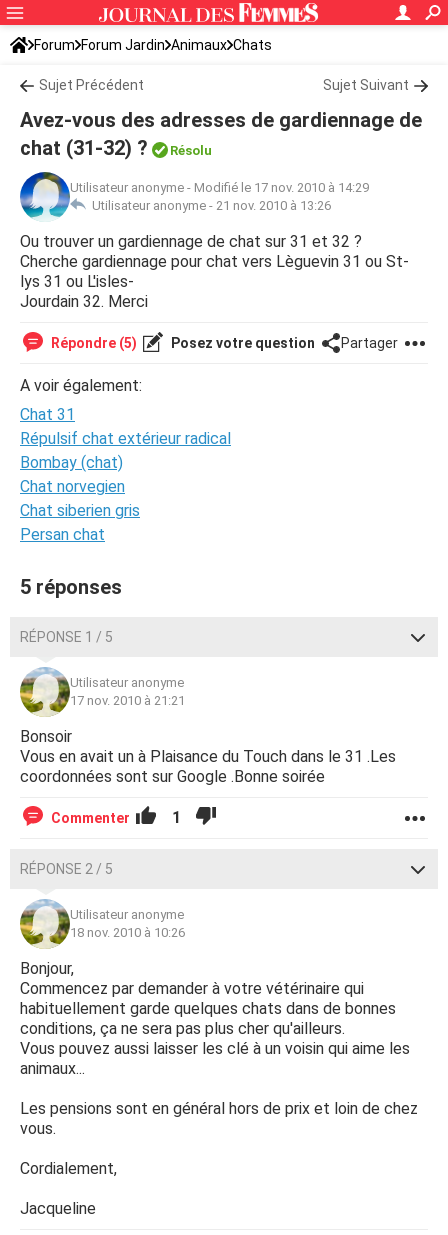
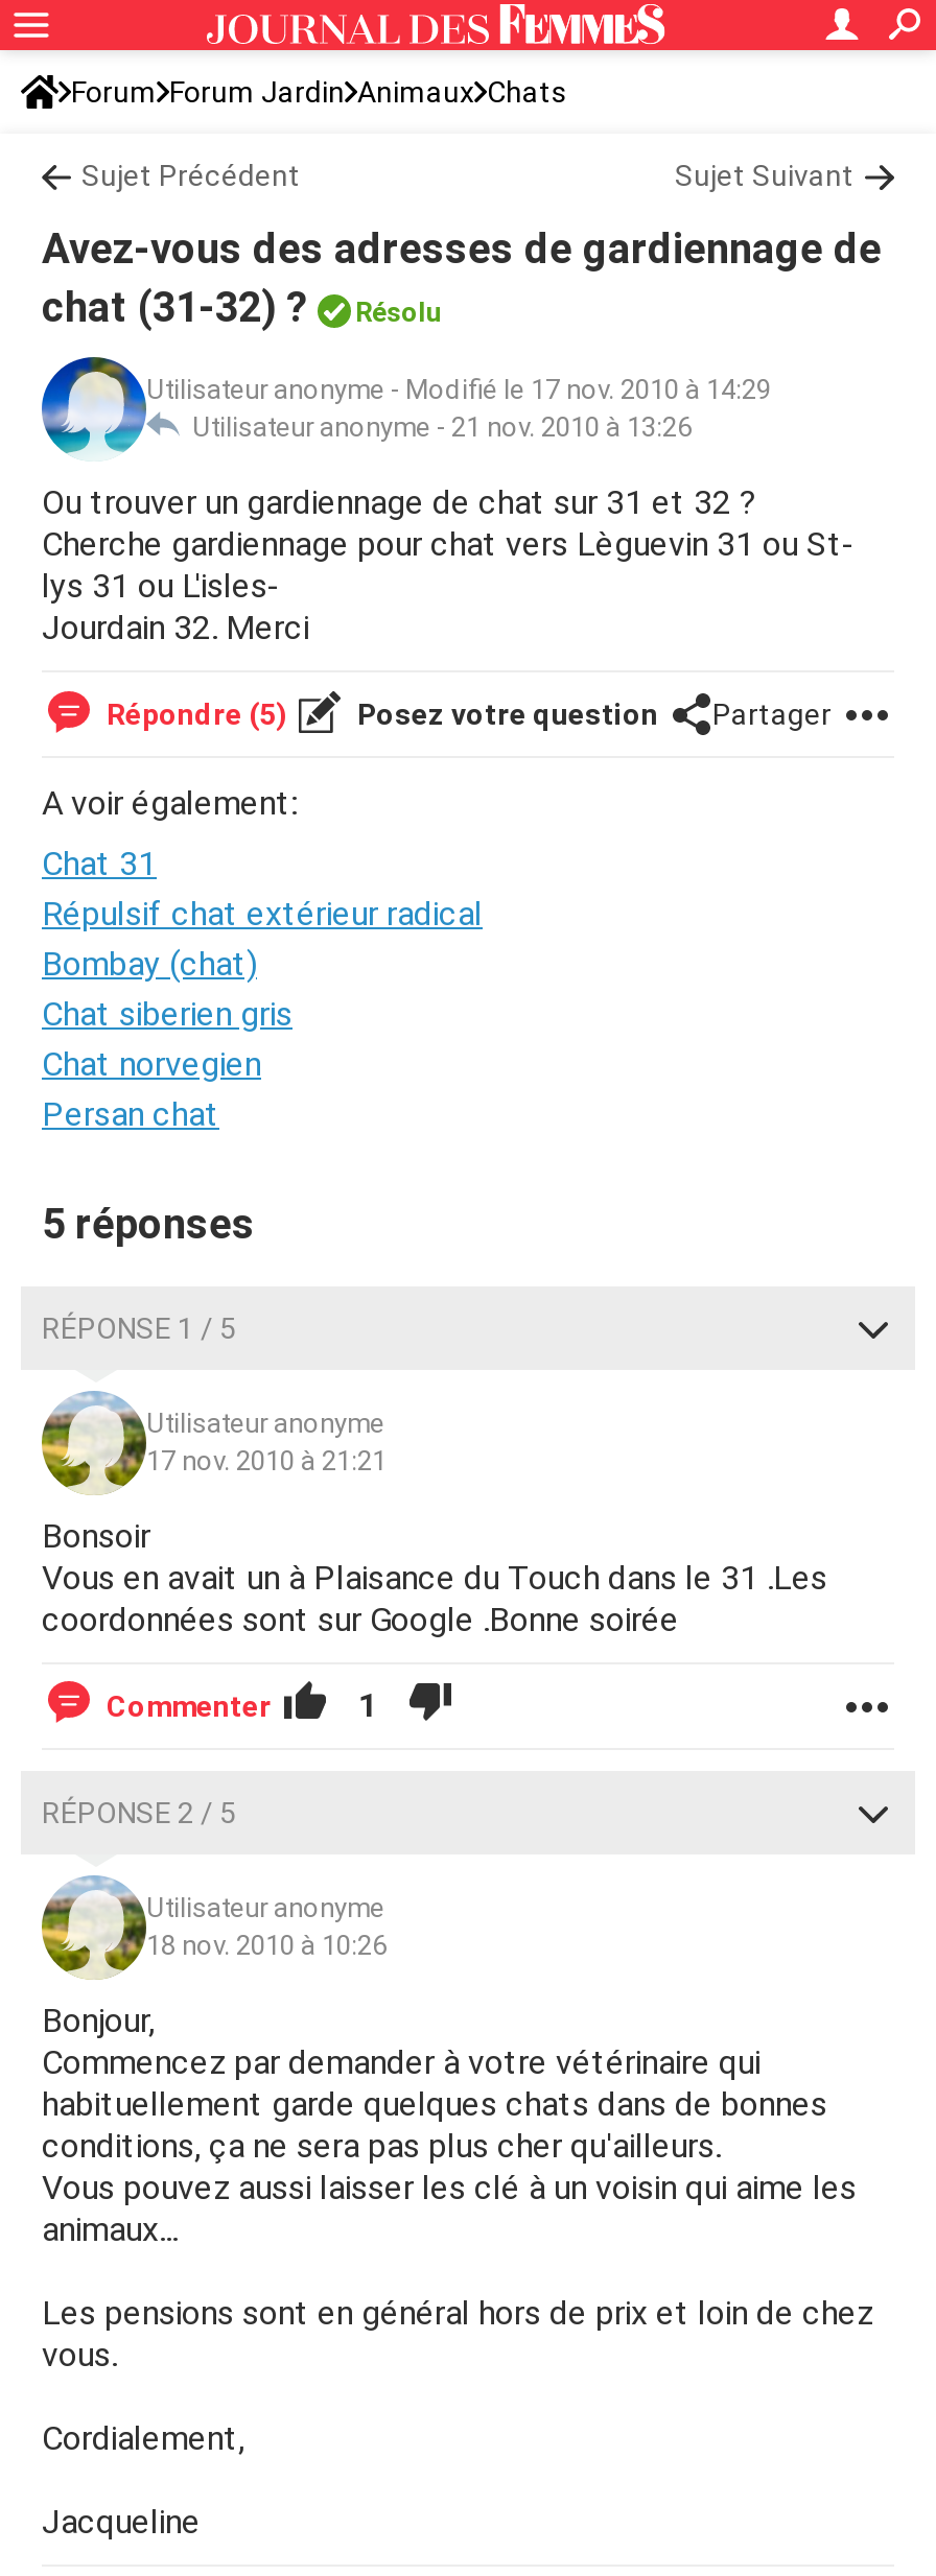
moved [20,477,125,496] -> [42,1044,261,1084]: Chat norvegien
moved [20,501,140,520] -> [42,994,292,1034]: Chat siberien gris

